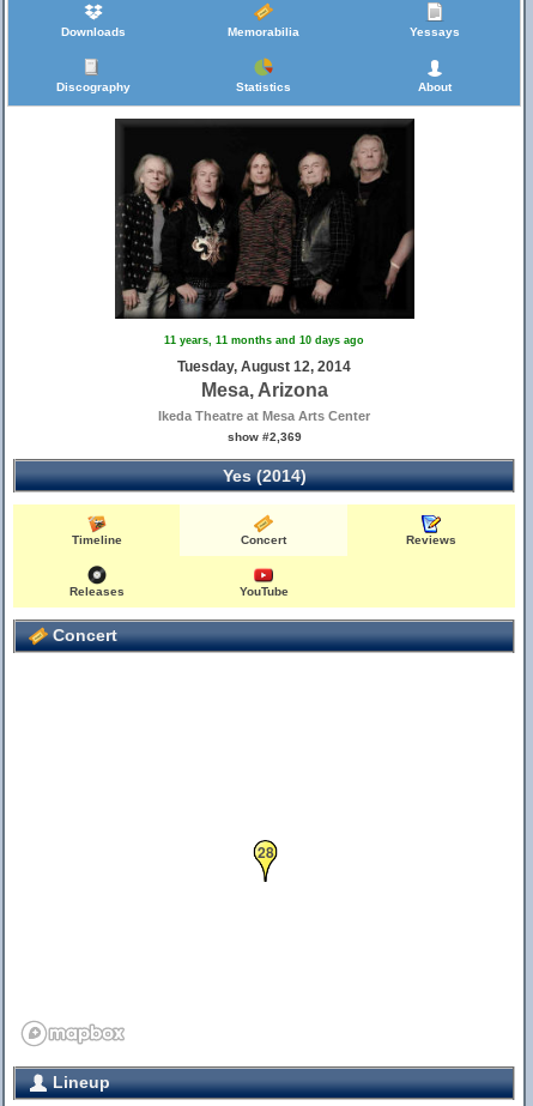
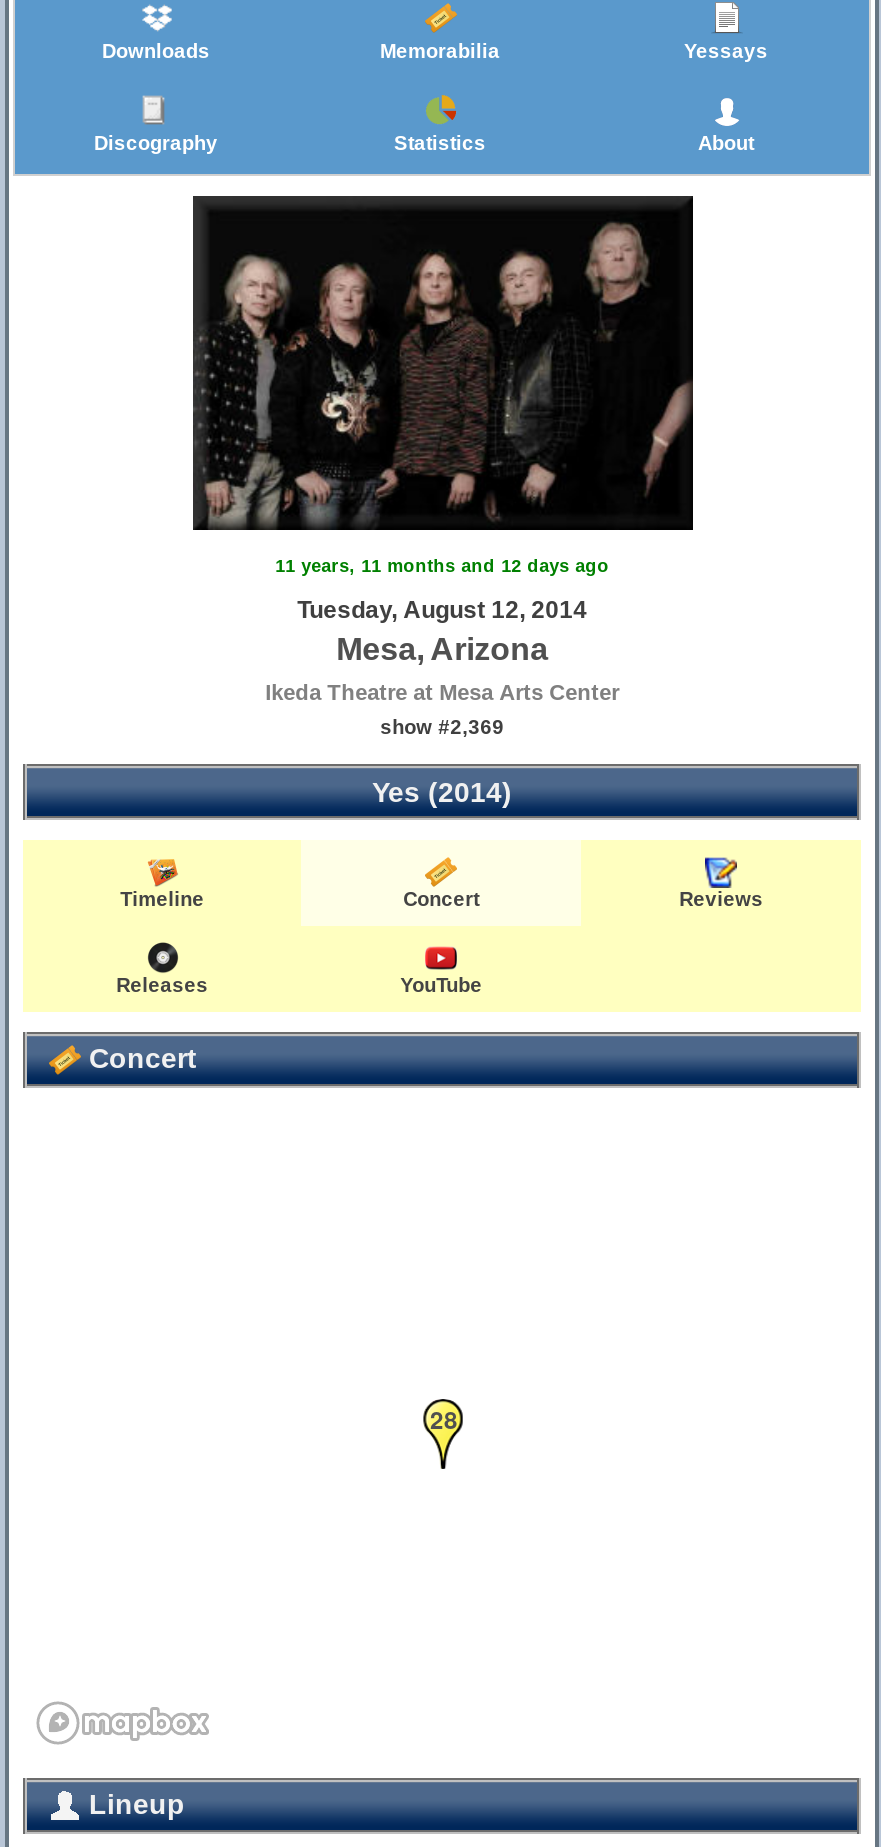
[164,334,364,346] 11 years, 11 months and 10 days ago -> [275,556,609,576] 11 years, 11 months and 12 days ago

